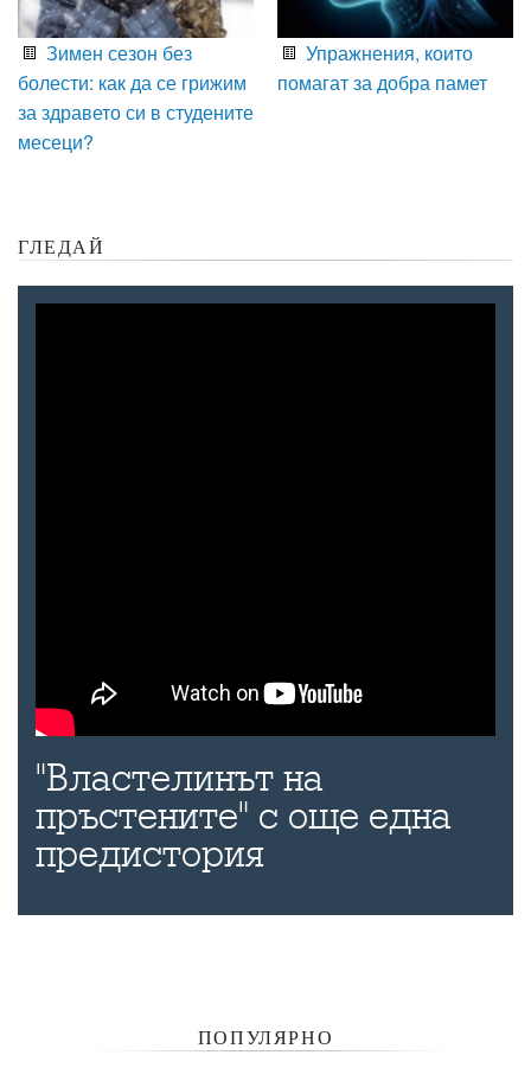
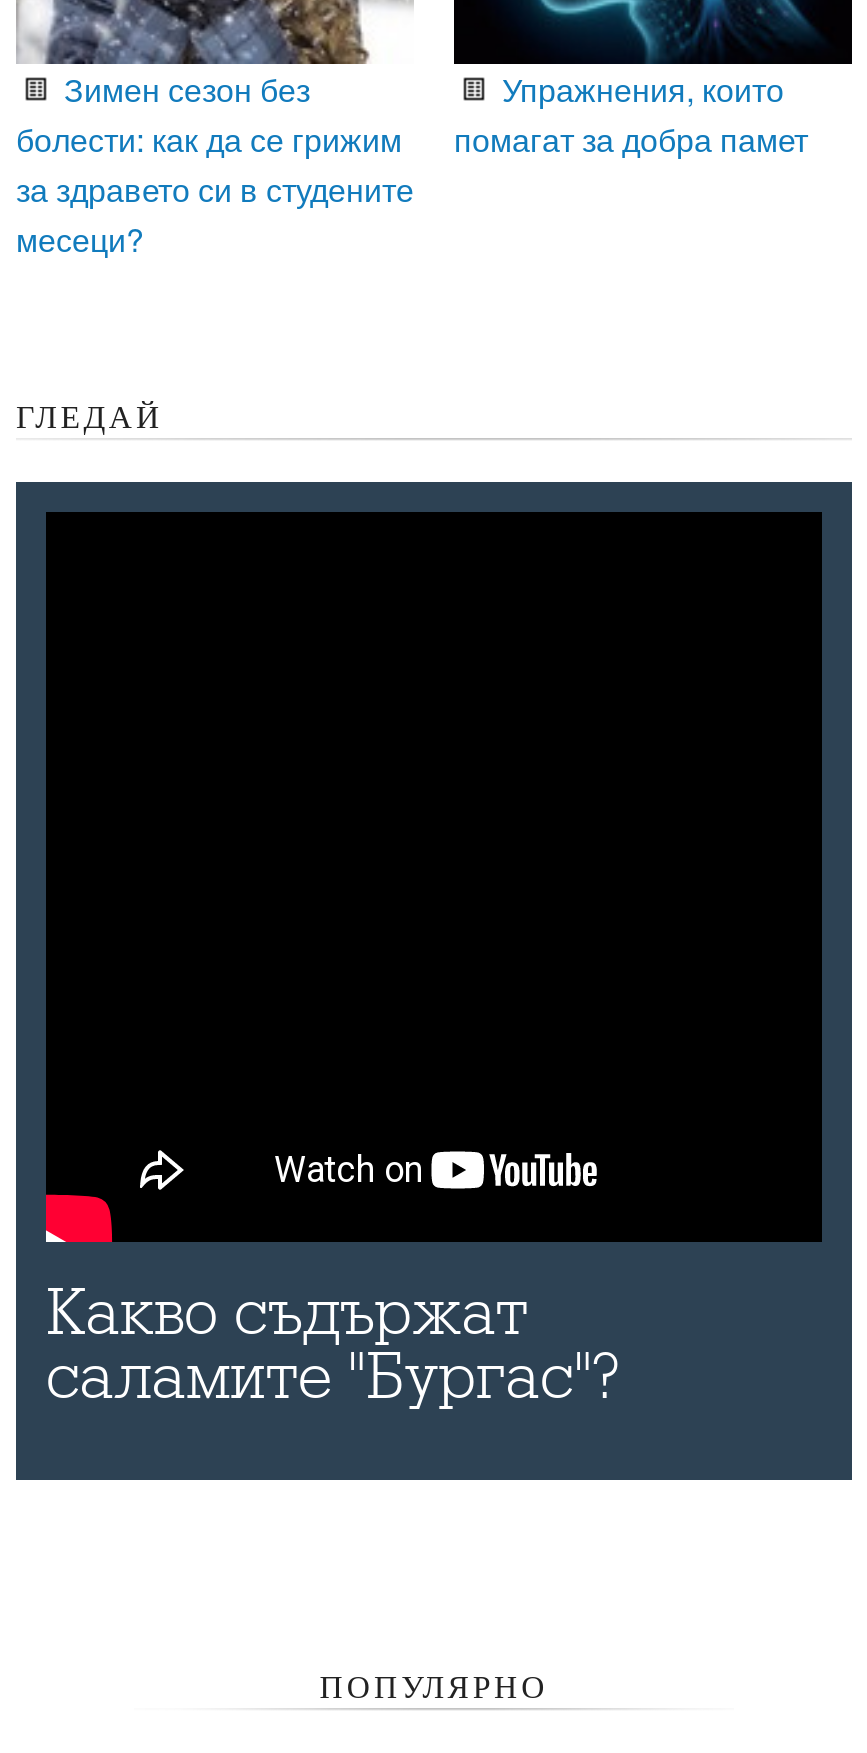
[36,757,452,876] "Властелинът на | пръстените" с още една | предистория -> [46,1277,622,1415] Какво съдържат | саламите "Бургас"?

